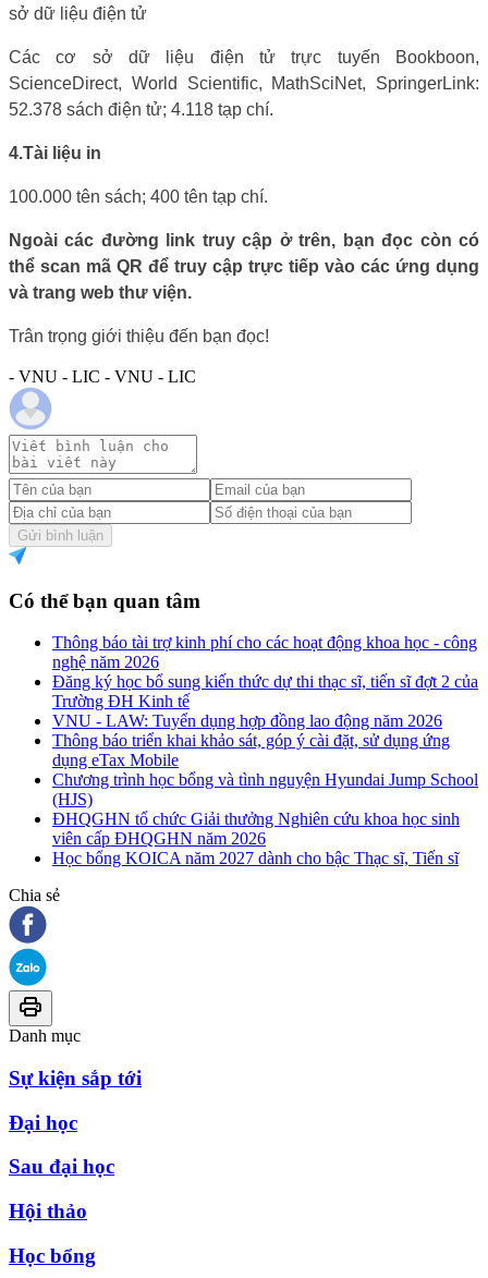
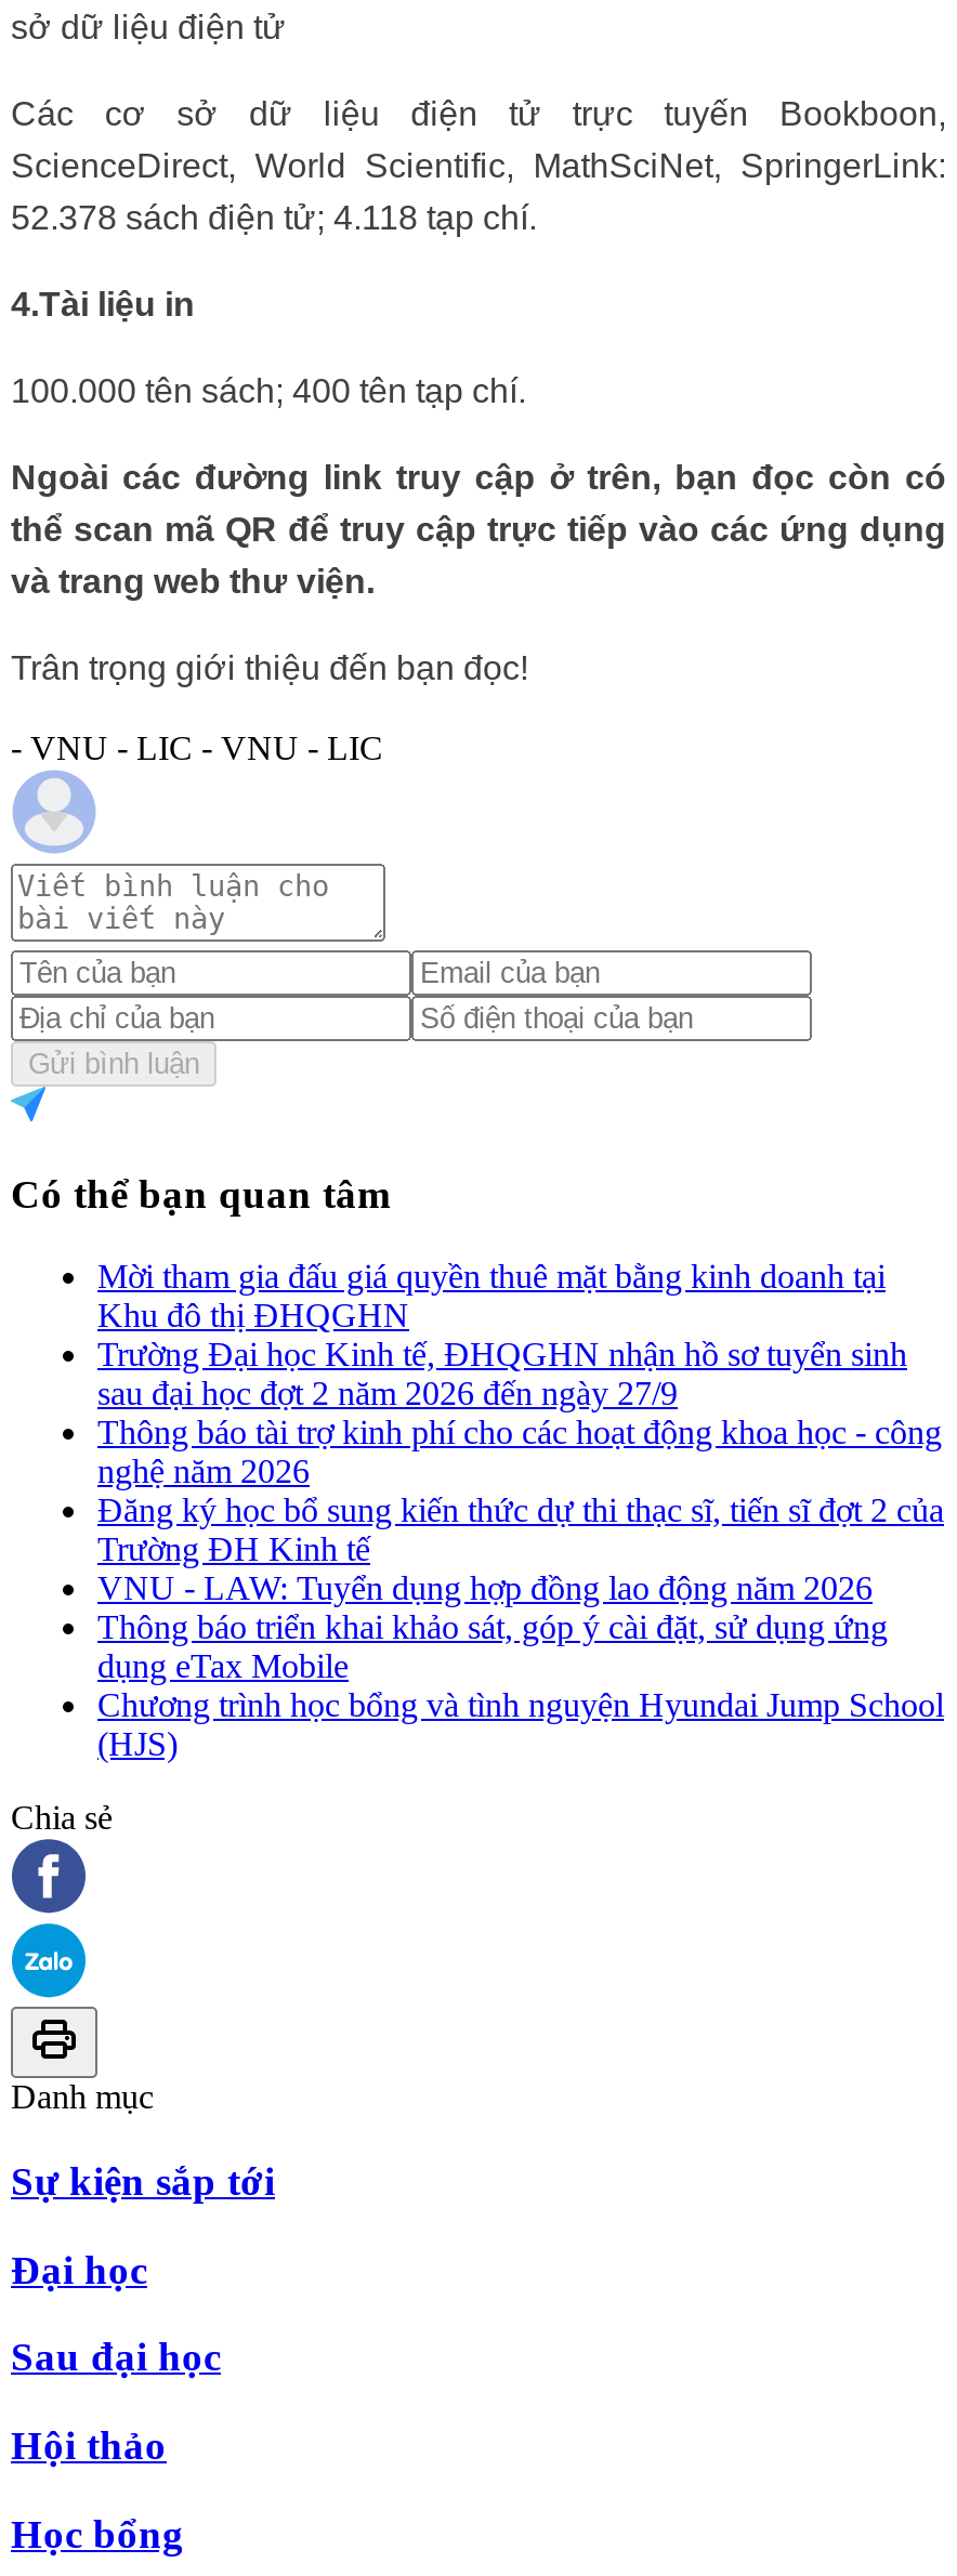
none -> [97,1258,907,1412] Mời tham gia đấu giá quyền thuê mặt bằng kinh doanh tại | Khu đô thị ĐHQGHN | Trường Đại học Kinh tế, ĐHQGHN nhận hồ sơ tuyển sinh | sau đại học đợt 2 năm 2026 đến ngày 27/9
moved [52,633,478,809] -> [97,1414,944,1763]: Thông báo tài trợ kinh phí cho các hoạt động khoa học - công | nghệ năm 2026 | Đăng ký học bổ sung kiến thức dự thi thạc sĩ, tiến sĩ đợt 2 của | ... | Chương trình học bổng và tình nguyện Hyundai Jump School | (HJS)
[52,810,460,868] ĐHQGHN tổ chức Giải thưởng Nghiên cứu khoa học sinh | viên cấp ĐHQGHN năm 2026 | Học bổng KOICA năm 2027 dành cho bậc Thạc sĩ, Tiến sĩ -> none

